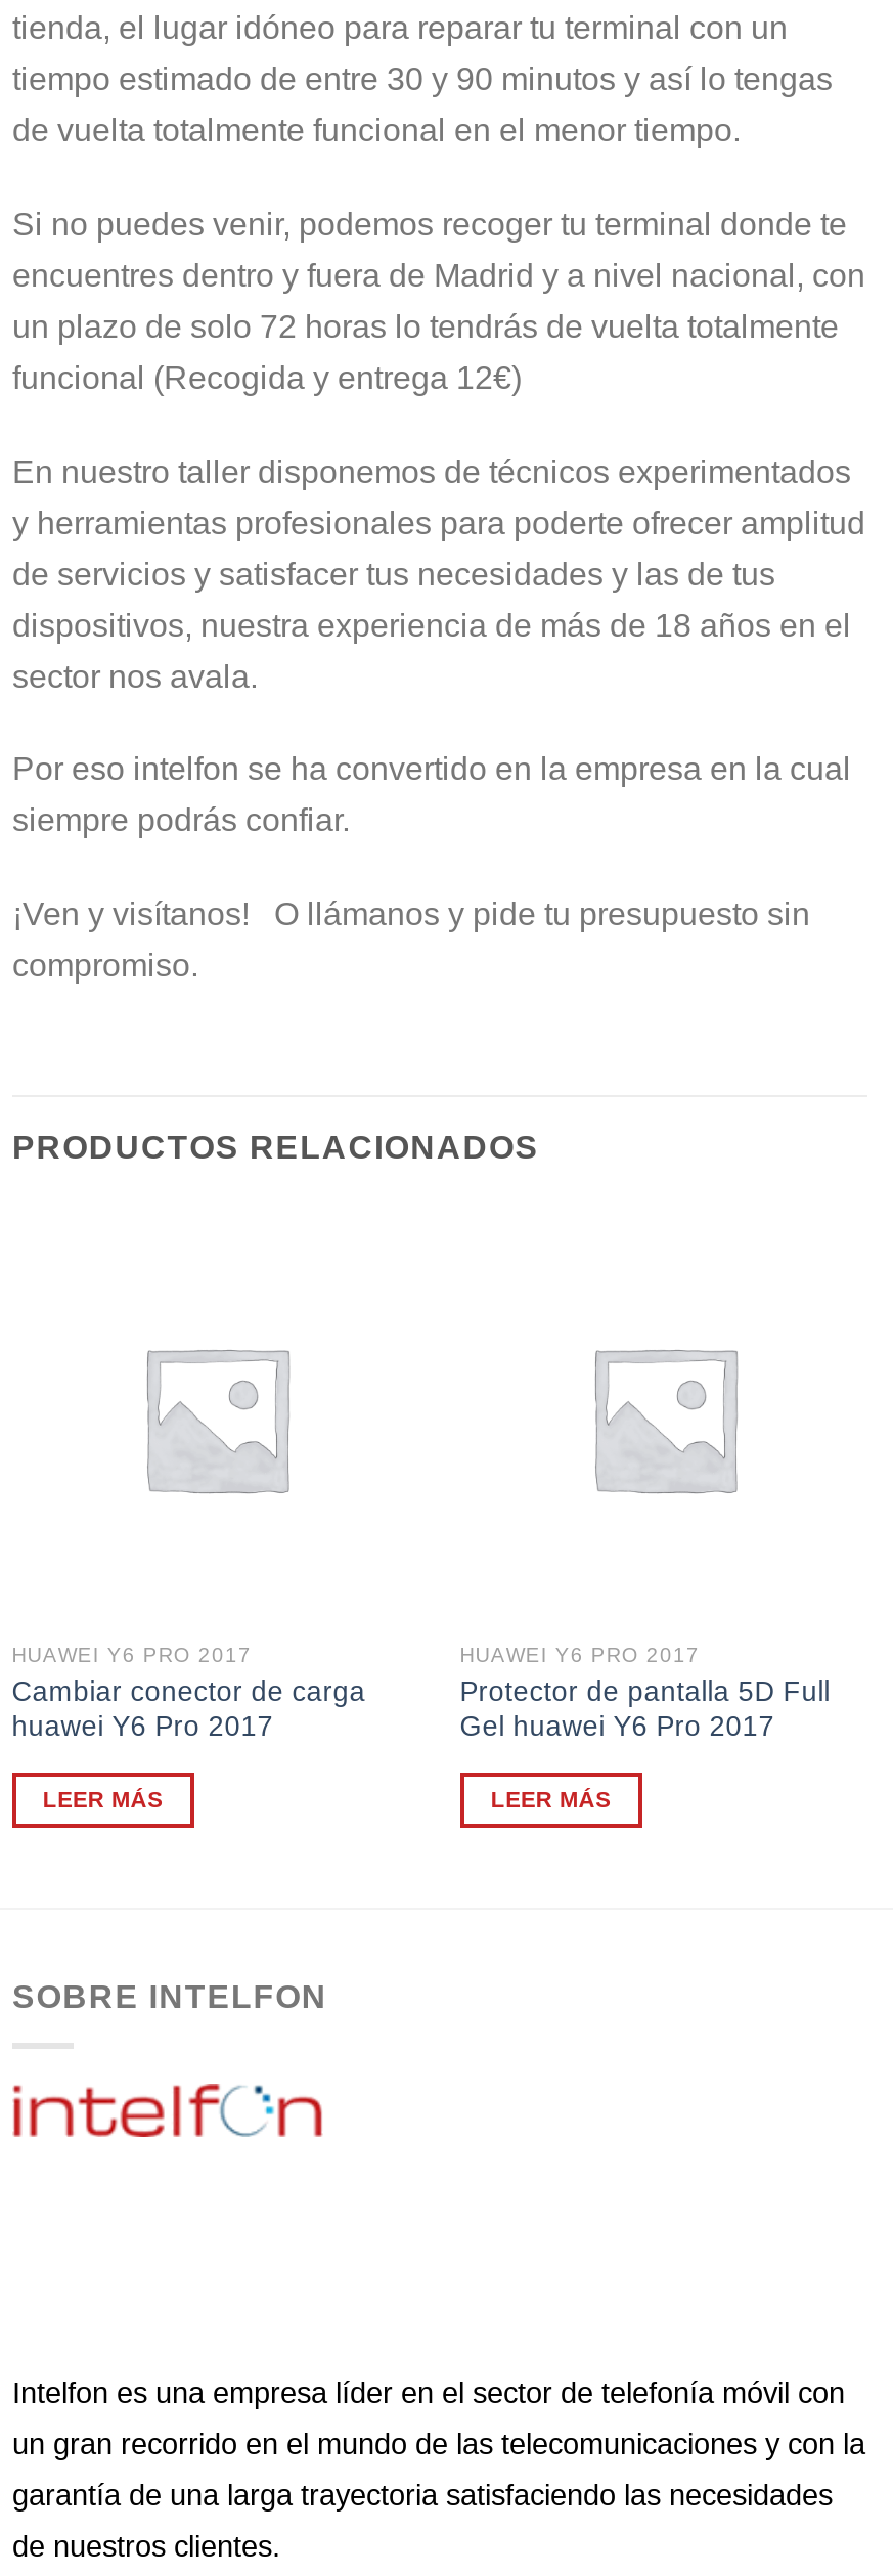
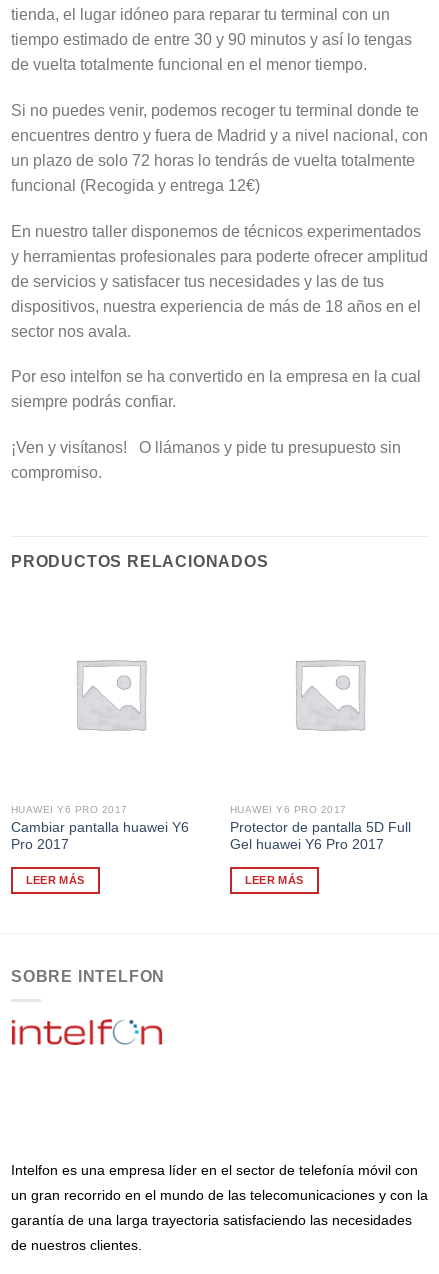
[12,1676,366,1741] Cambiar conector de carga | huawei Y6 Pro 2017 -> [11,820,189,852] Cambiar pantalla huawei Y6 | Pro 2017

